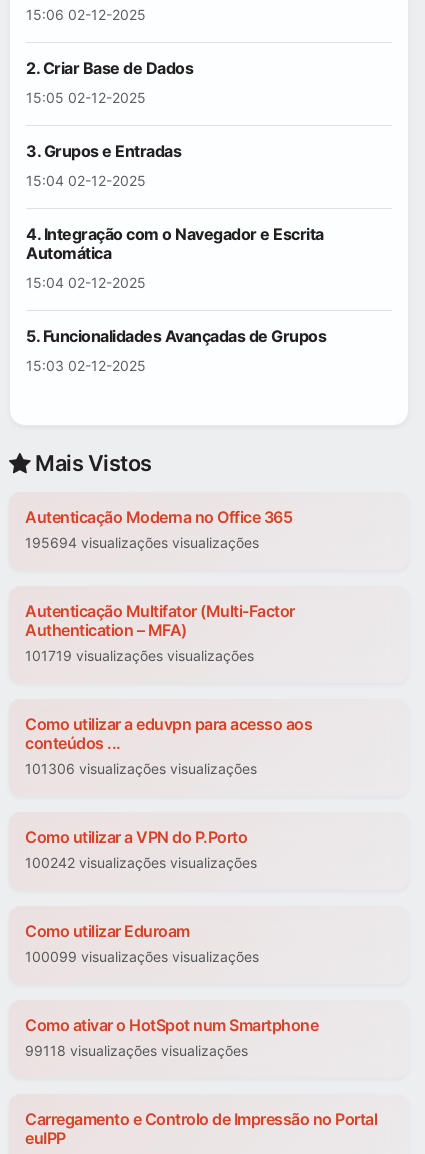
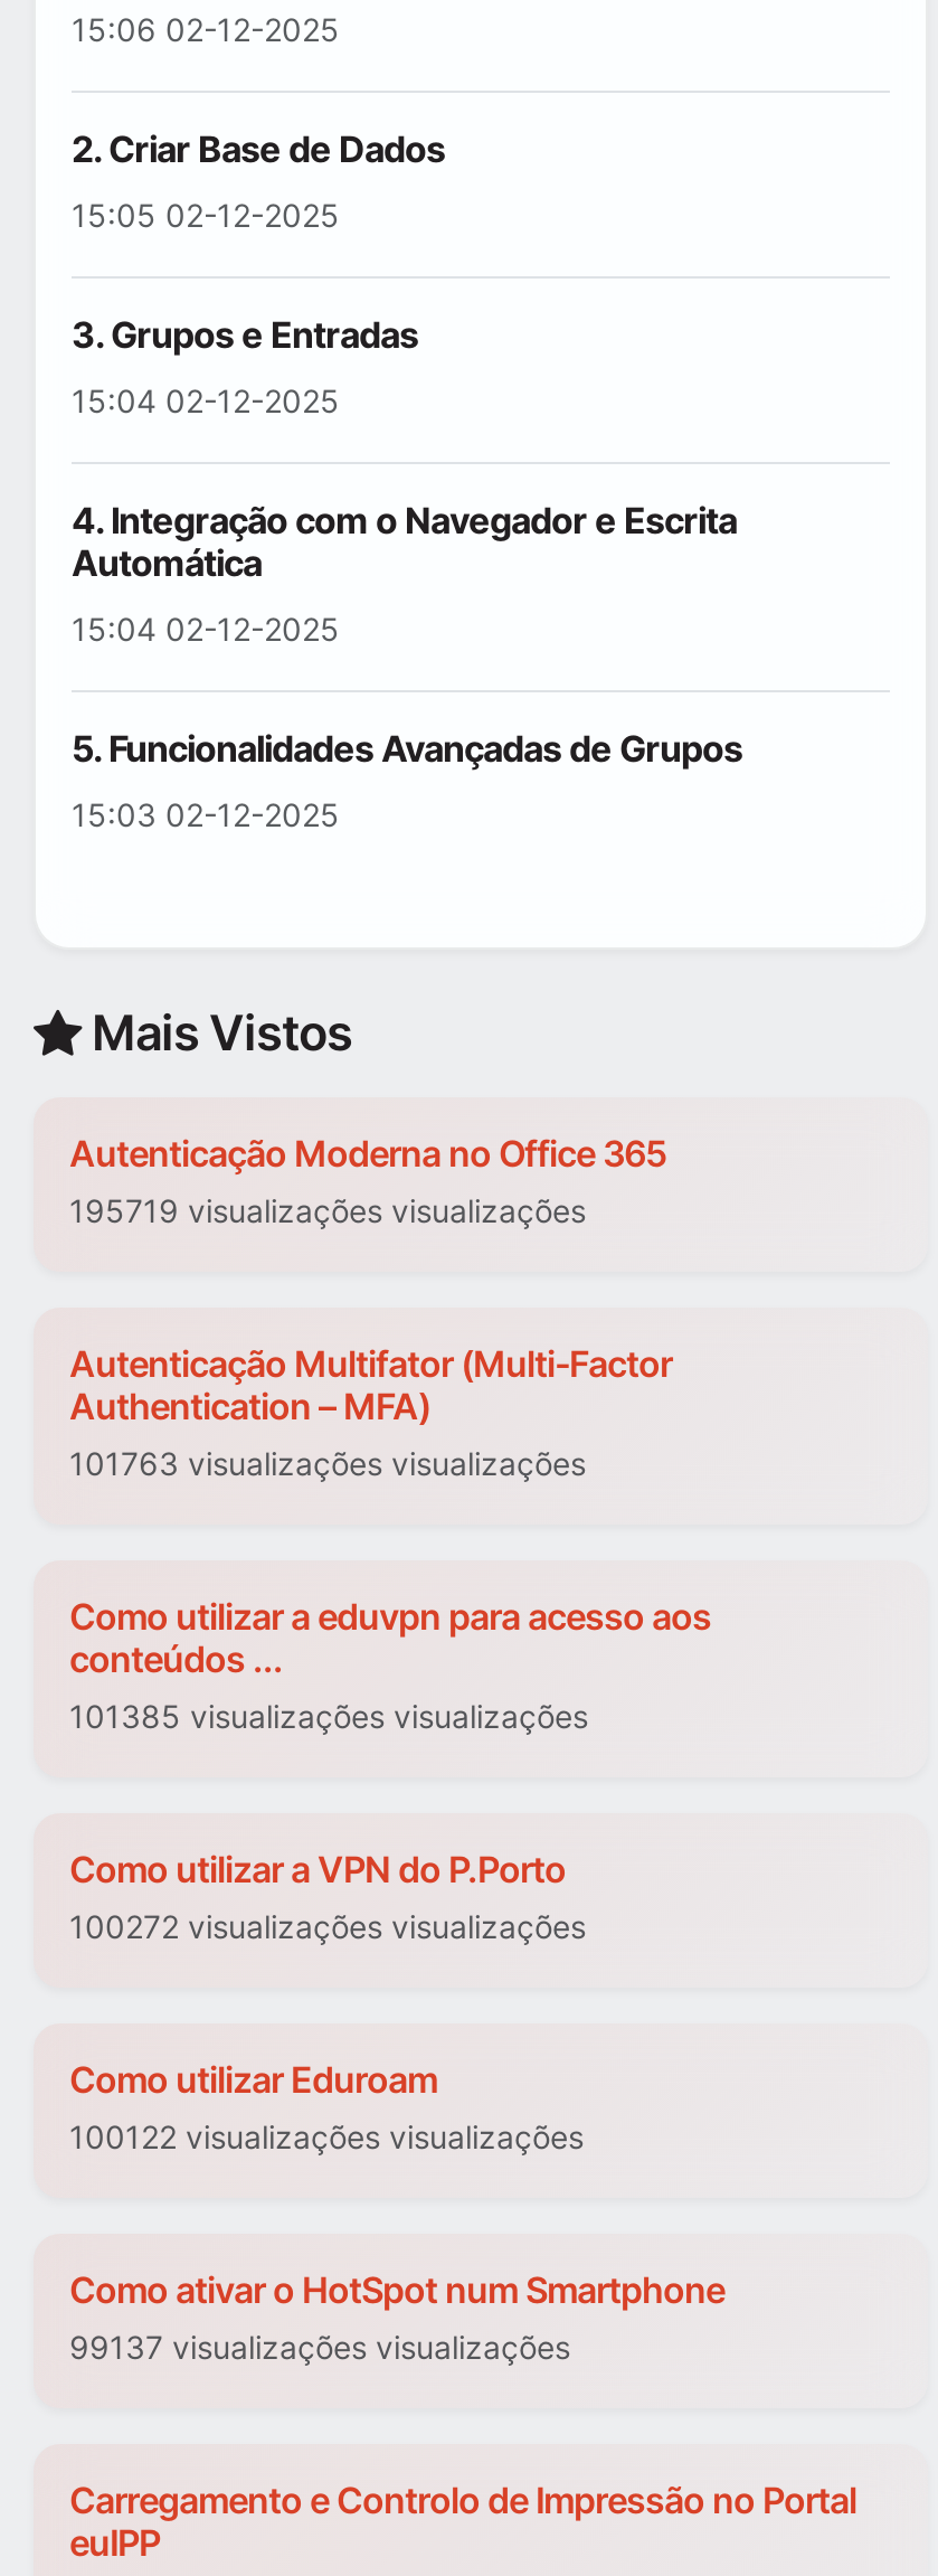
[25,534,259,551] 195694 visualizações visualizações -> [69,1192,586,1230] 195719 visualizações visualizações
[25,647,254,664] 101719 visualizações visualizações -> [69,1445,586,1483] 101763 visualizações visualizações
[25,760,257,777] 101306 visualizações visualizações -> [69,1698,588,1736] 101385 visualizações visualizações
[25,854,257,871] 100242 visualizações visualizações -> [69,1908,586,1946] 100272 visualizações visualizações
[25,948,259,965] 100099 visualizações visualizações -> [69,2119,584,2157] 100122 visualizações visualizações
[25,1042,248,1059] 99118 visualizações visualizações -> [69,2329,570,2367] 99137 visualizações visualizações

